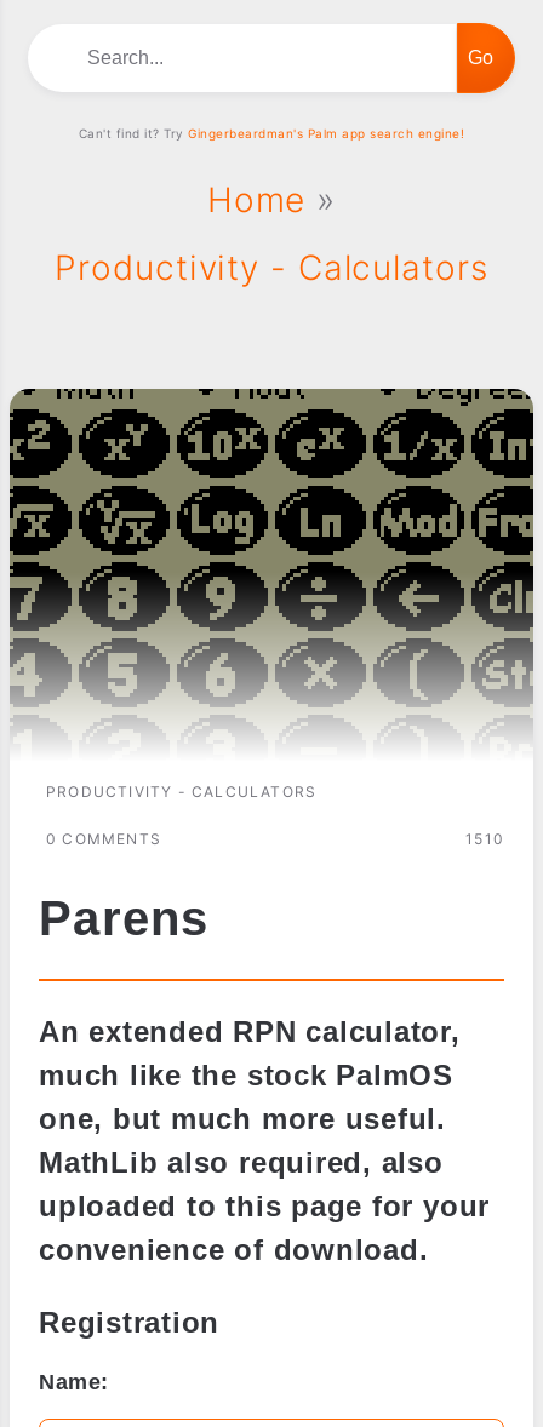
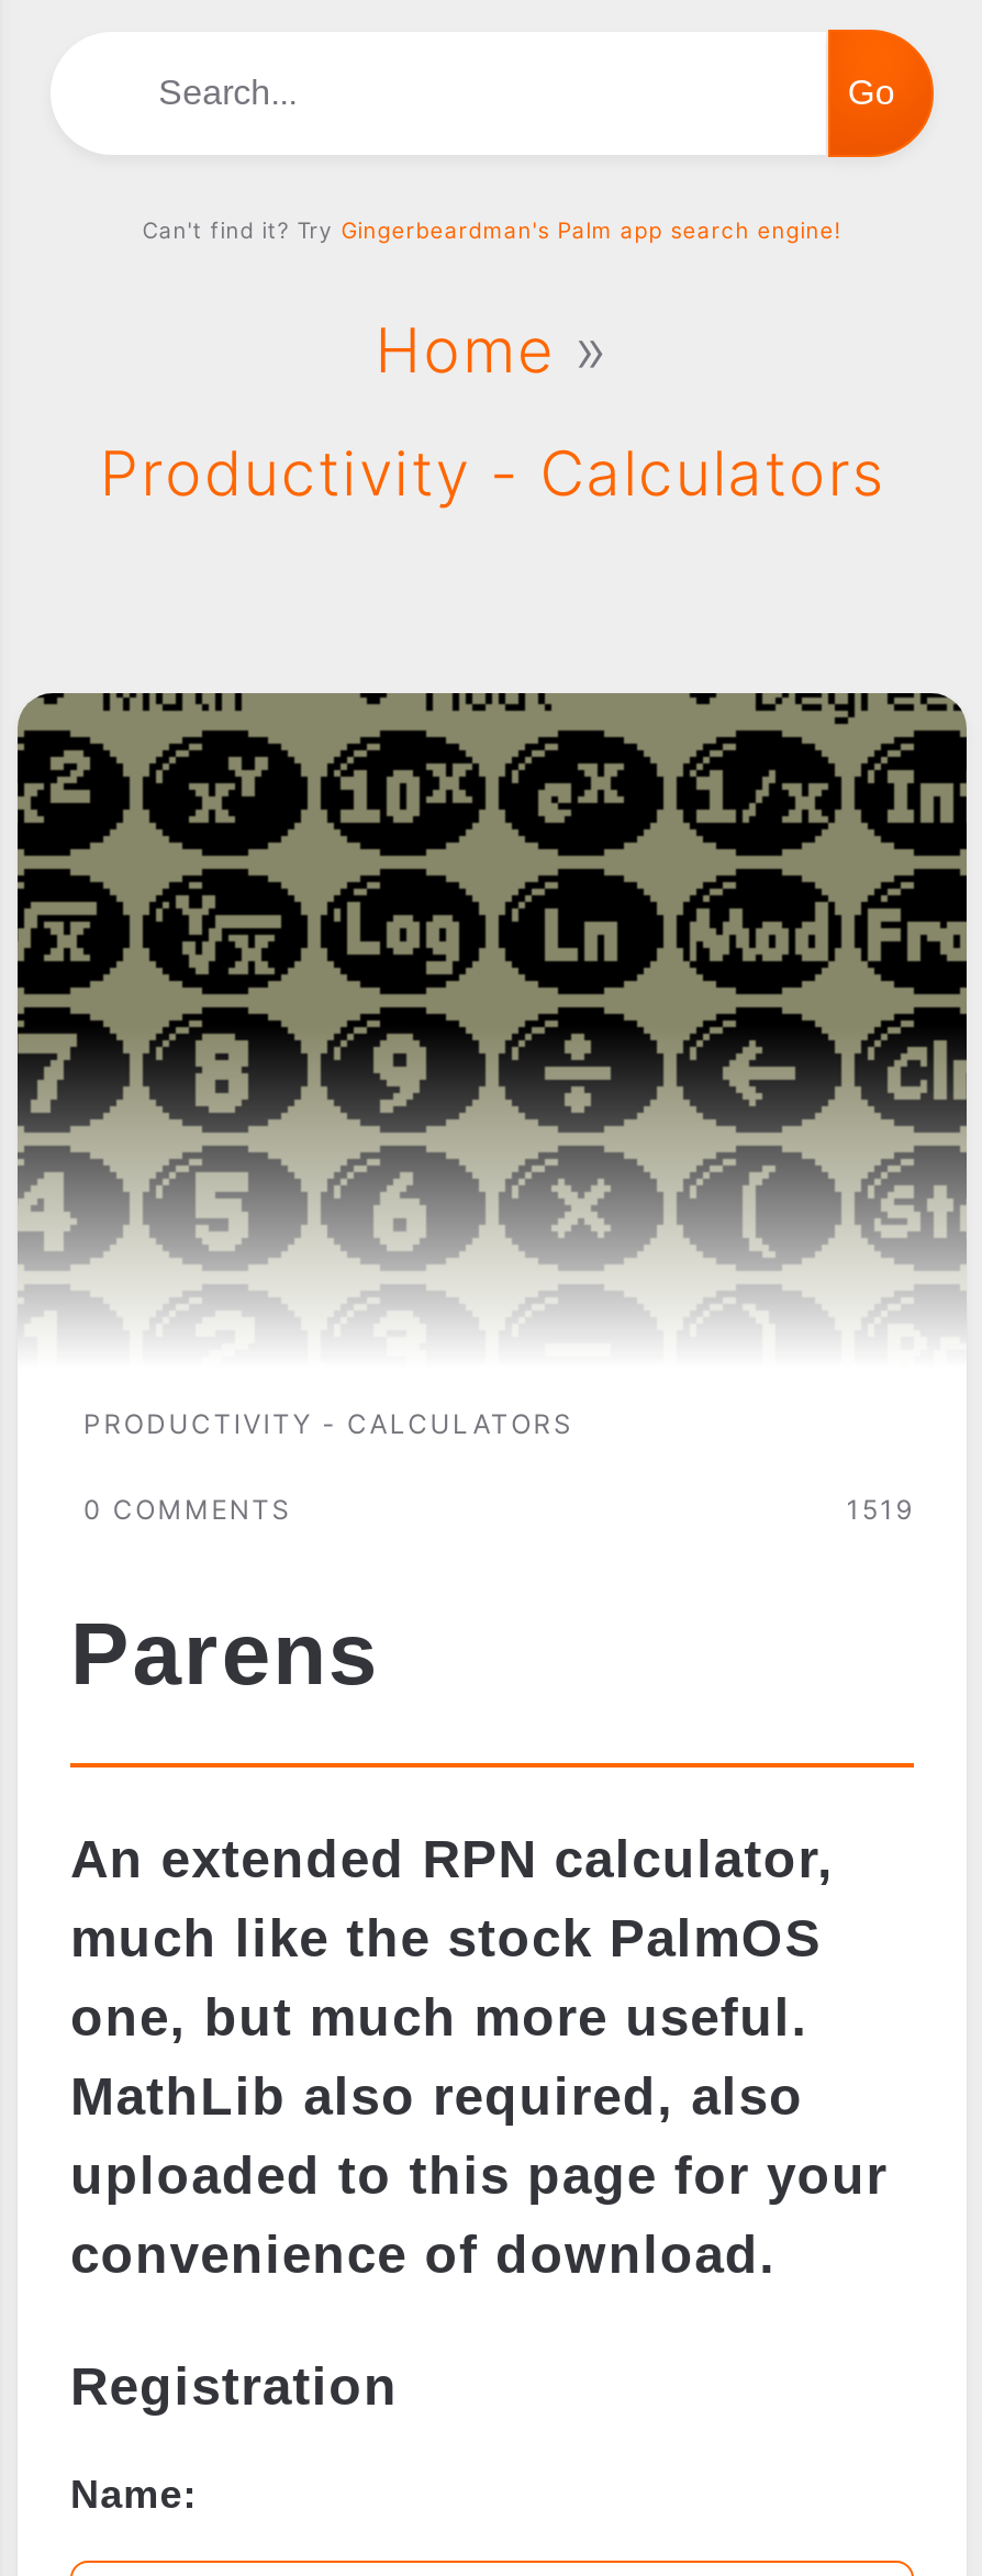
[466,830,504,848] 1510 -> [846,1492,914,1525] 1519

